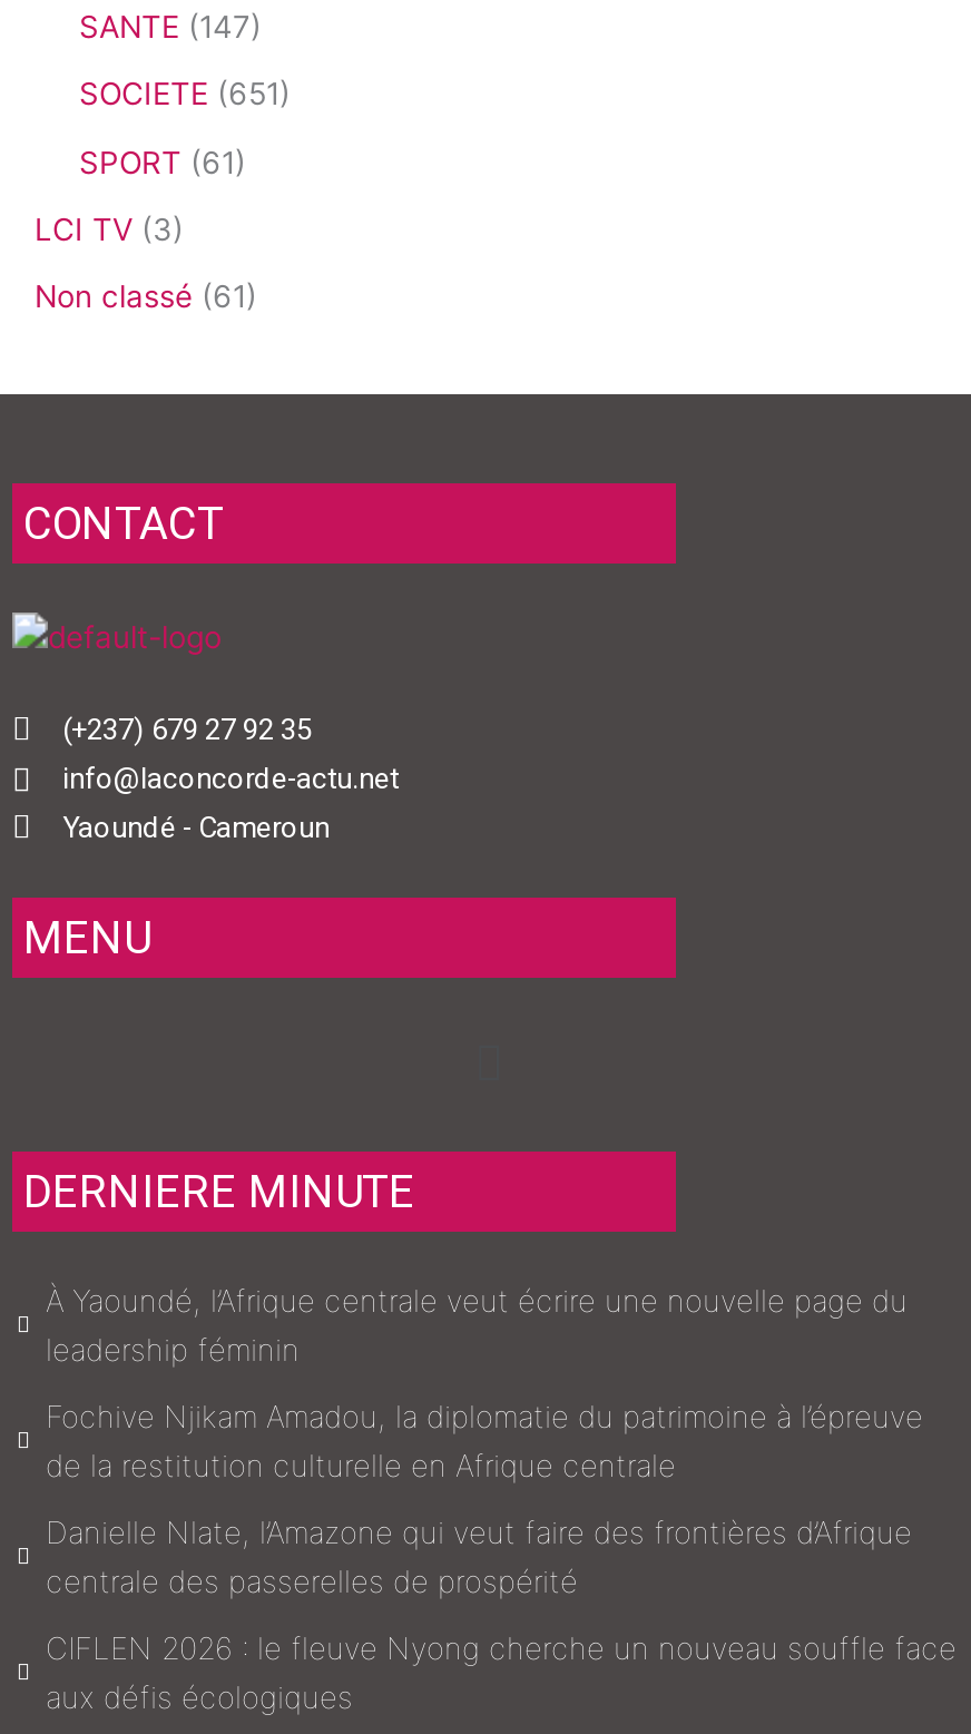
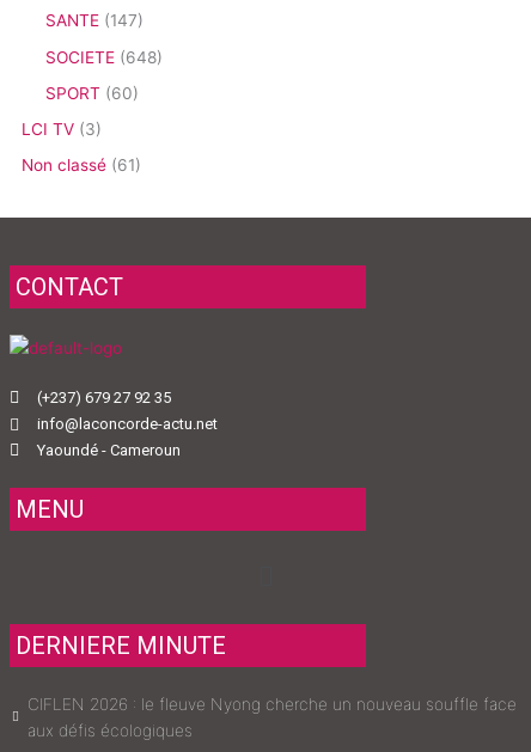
[79,77,291,112] SOCIETE (651) -> [45,47,163,66] SOCIETE (648)
[79,144,246,180] SPORT (61) -> [45,83,139,103] SPORT (60)
[46,1284,923,1600] À Yaoundé, l’Afrique centrale veut écrire une nouvelle page du | leadership féminin | Fochive Njikam Amadou, la diplomatie du patrimoine à l’épreuve | de la restitution culturelle en Afrique centrale | Danielle Nlate, l’Amazone qui veut faire des frontières d’Afrique | centrale des passerelles de prospérité -> none

